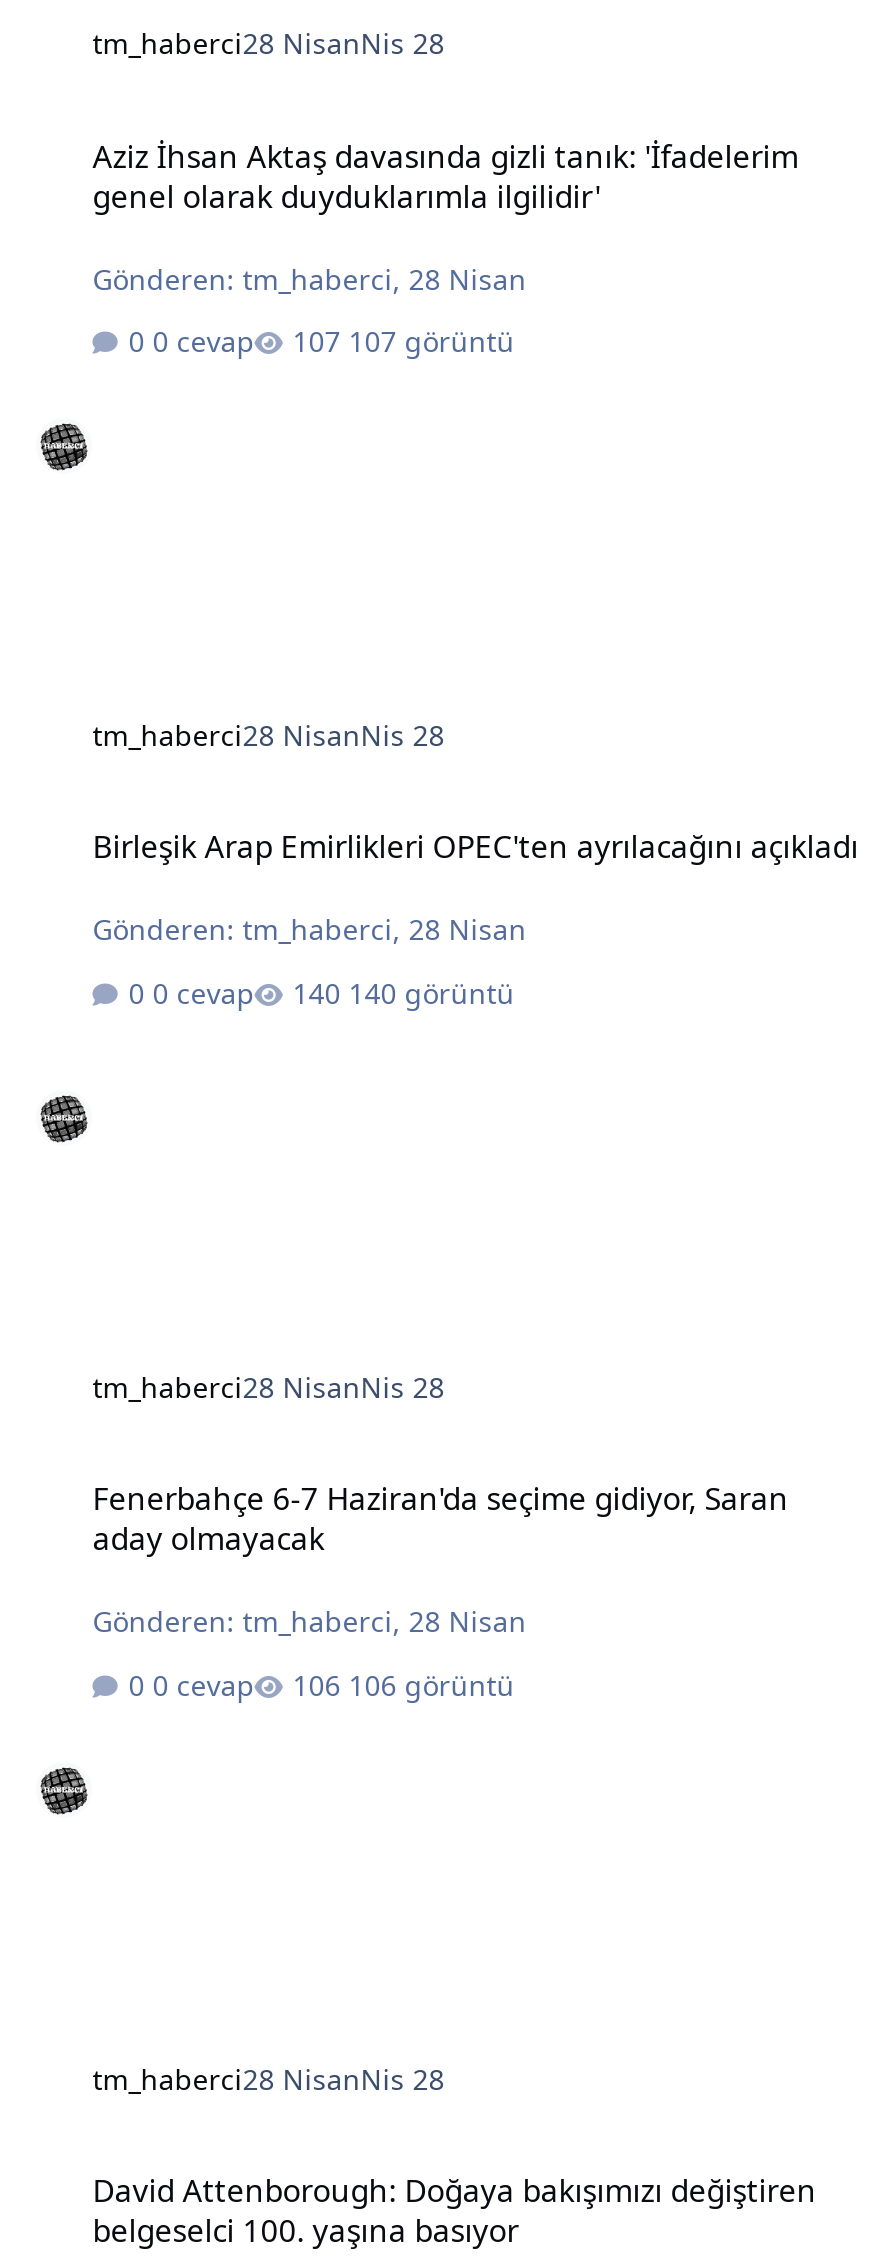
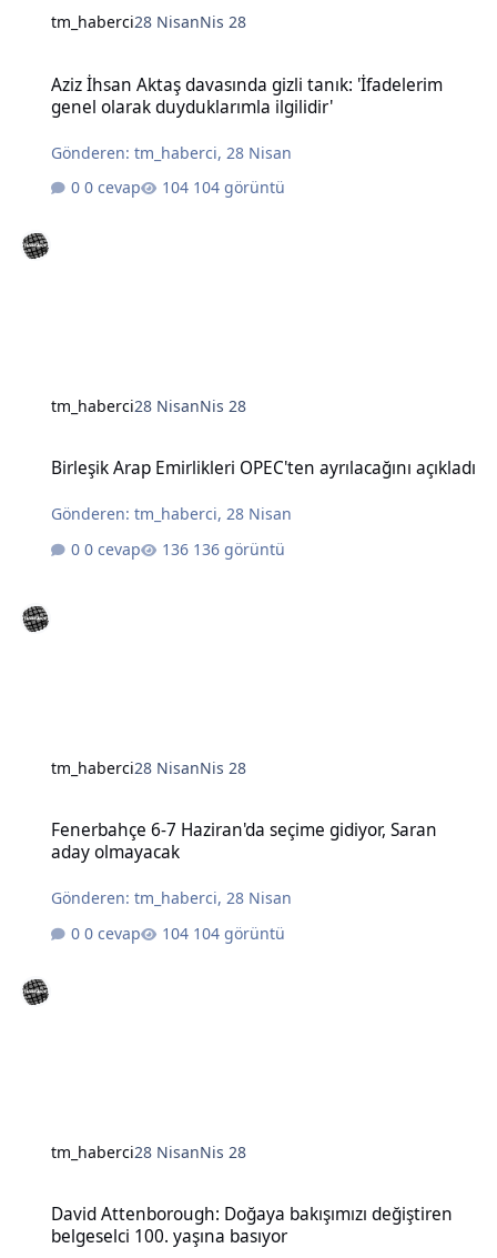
[348,322,514,360] 107 görüntü -> [193,177,285,198] 104 görüntü
[348,974,514,1012] 140 görüntü -> [193,538,285,559] 136 görüntü
[348,1666,514,1704] 106 görüntü -> [193,922,285,944] 104 görüntü

